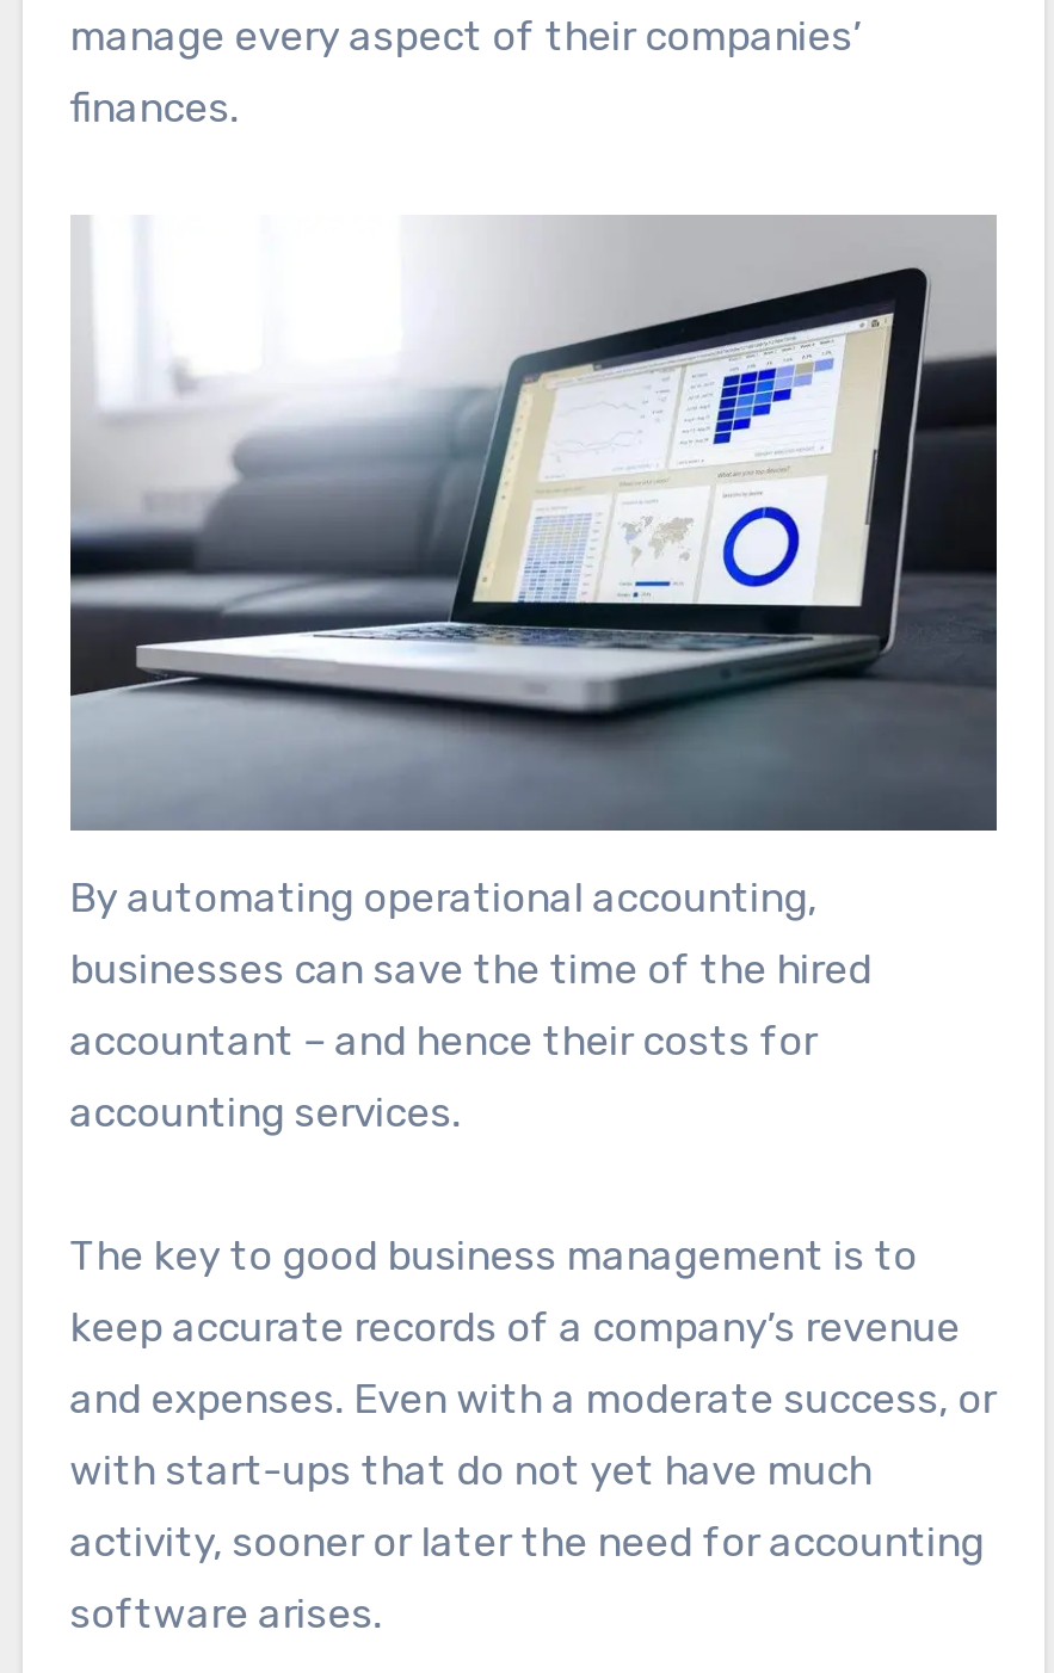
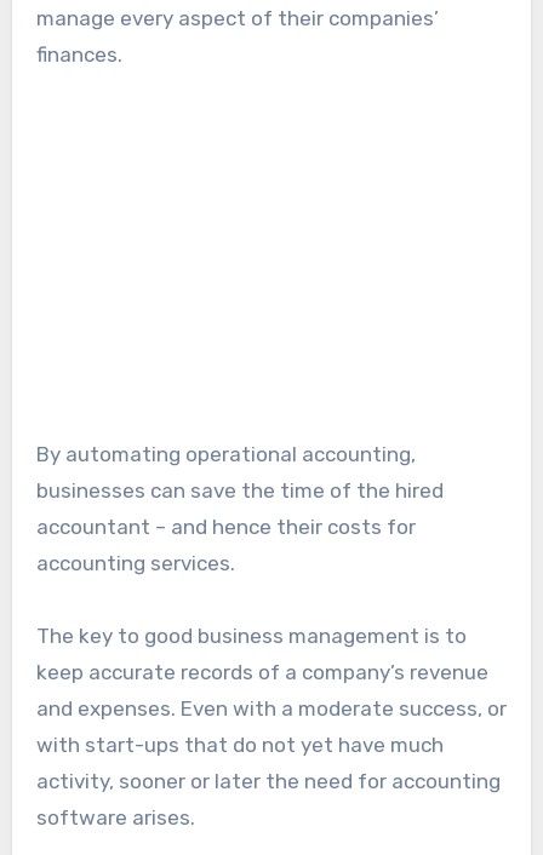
[68,215,999,833] [image] -> none

